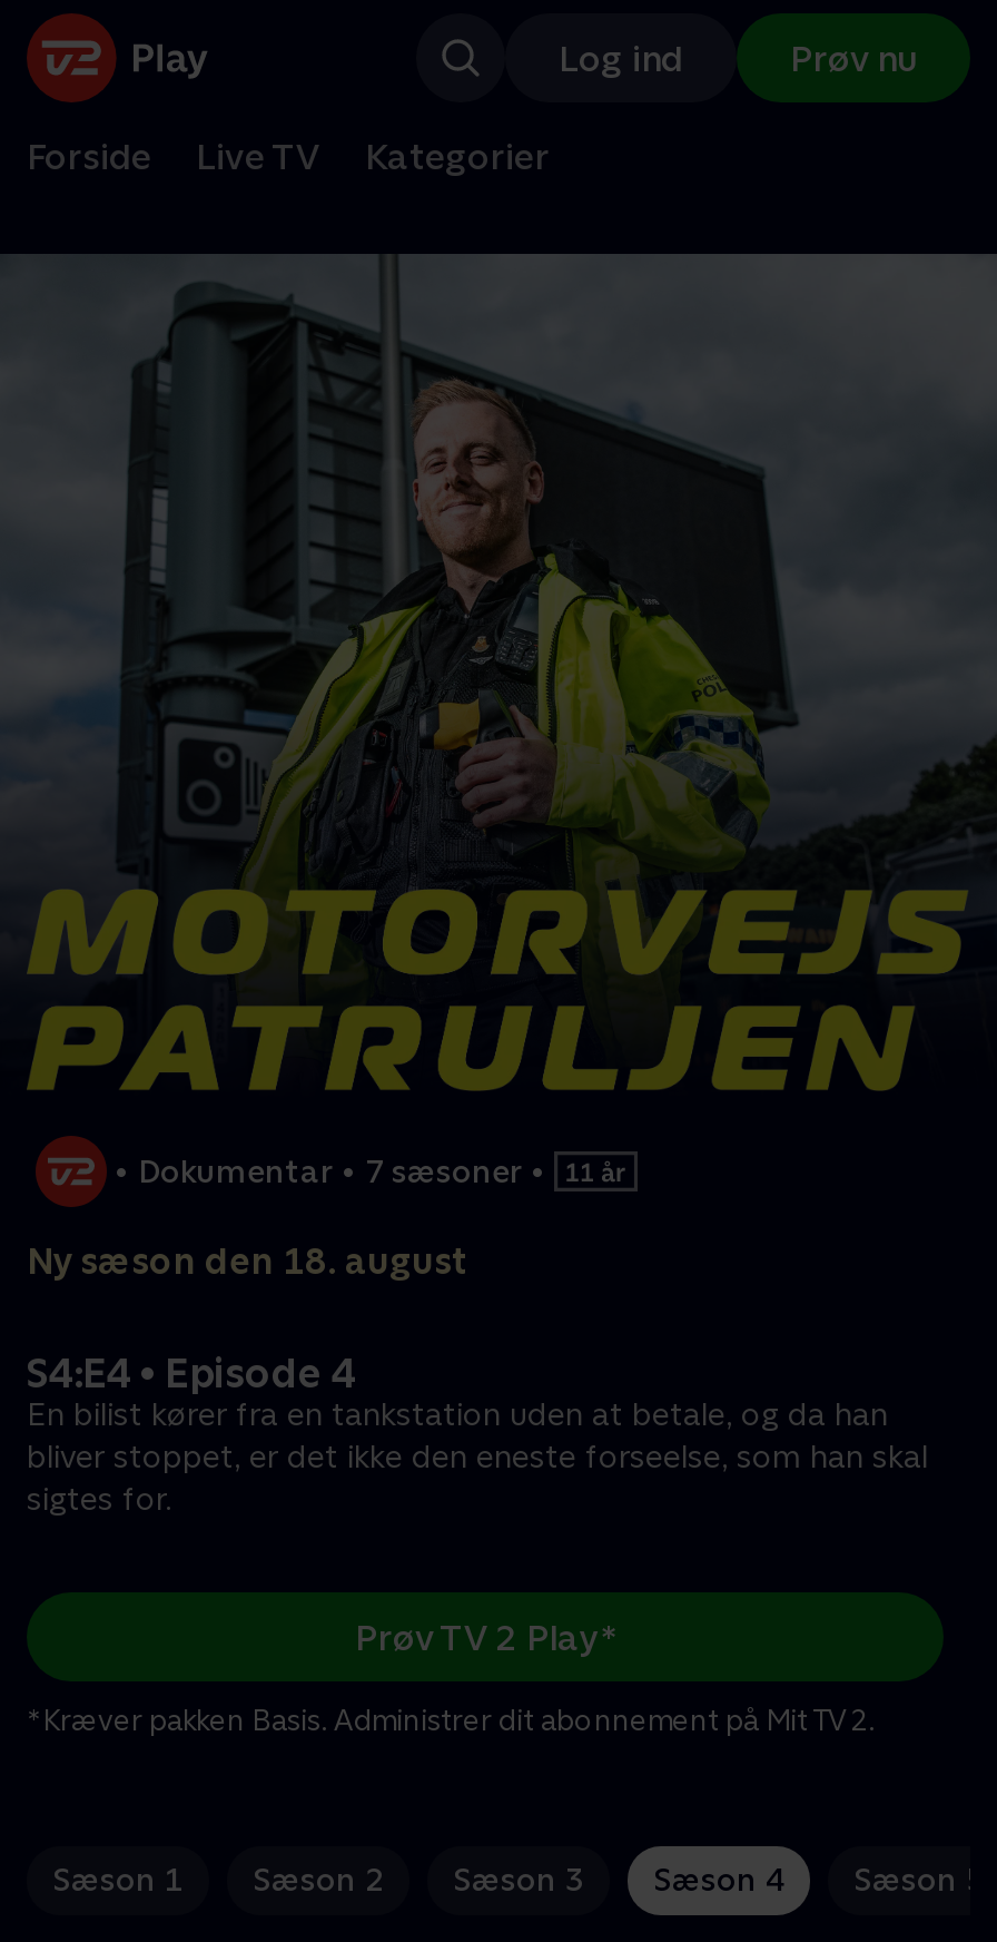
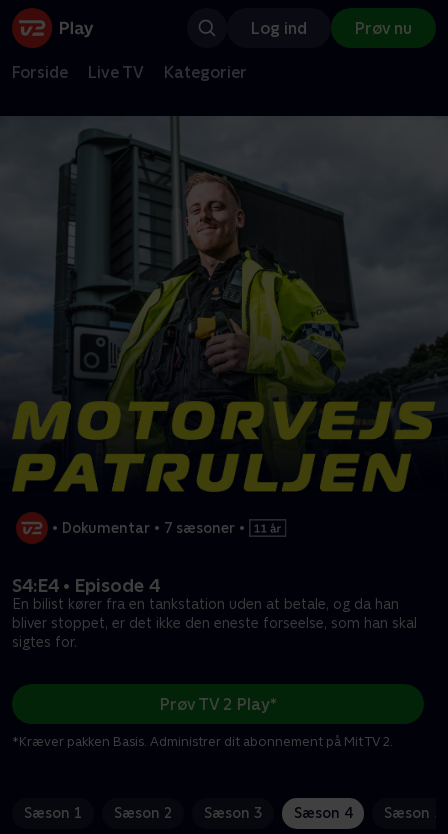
[27,1240,470,1283] Ny sæson den 18. august -> none

